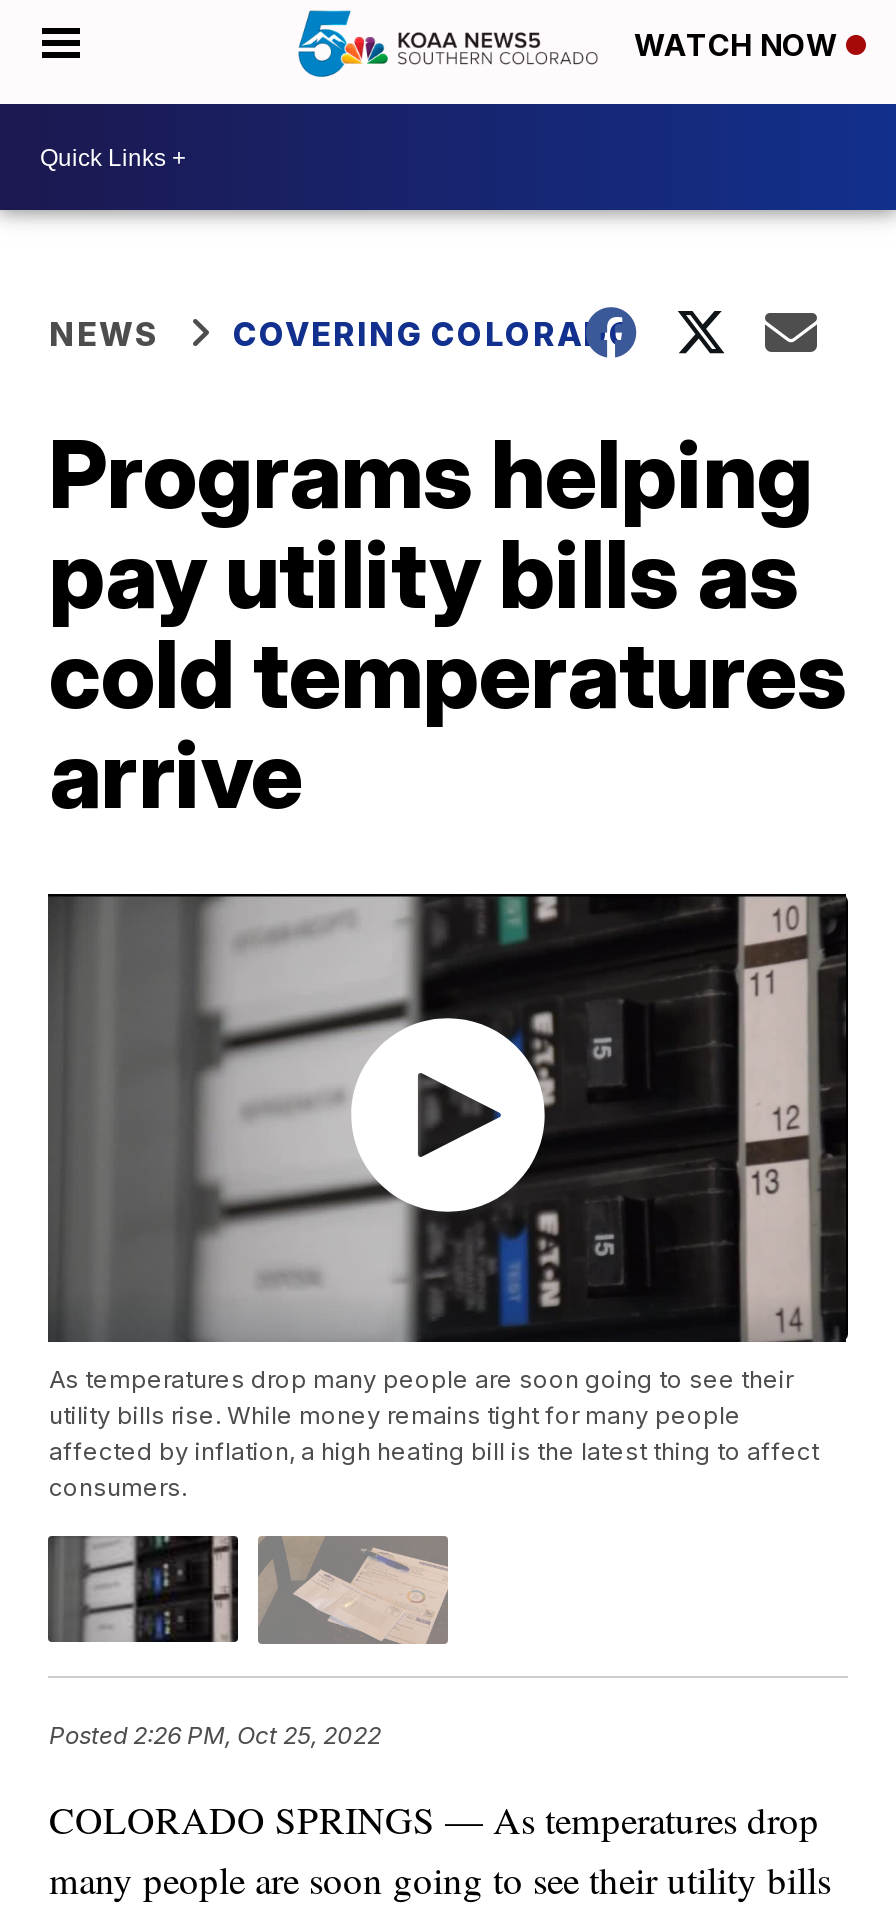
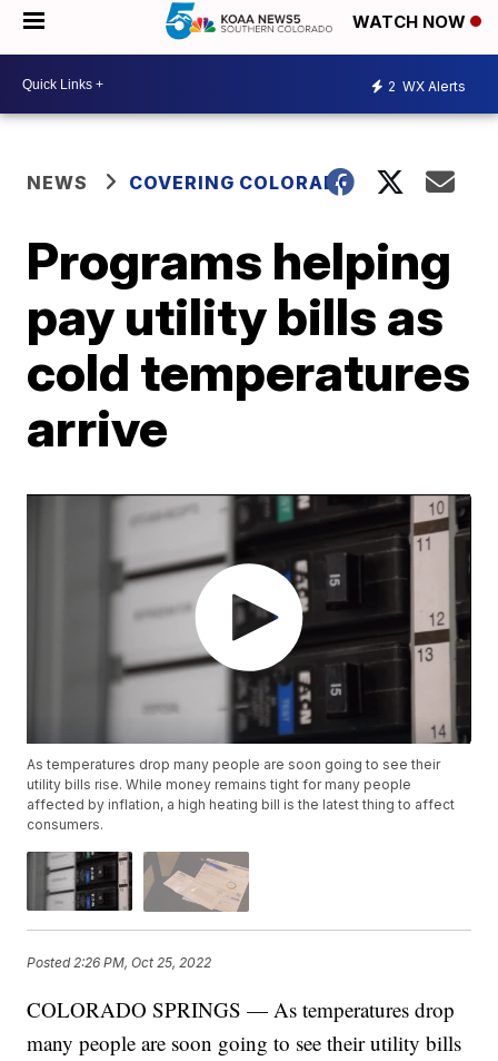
none -> [388,77,466,94] 2 WX Alerts

